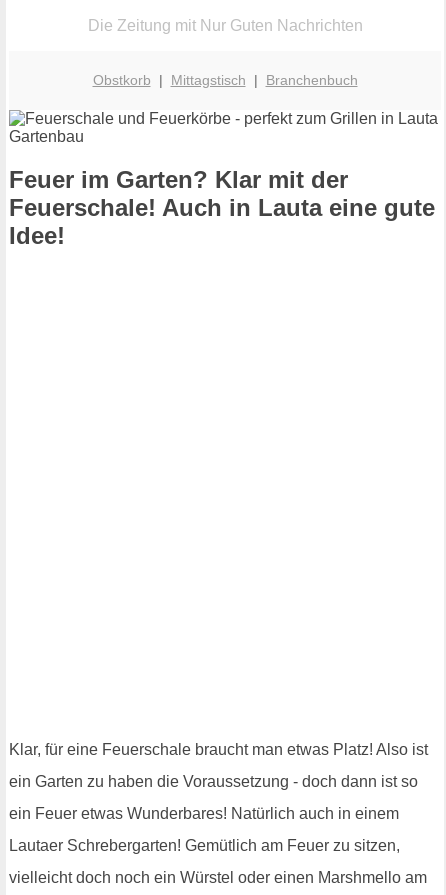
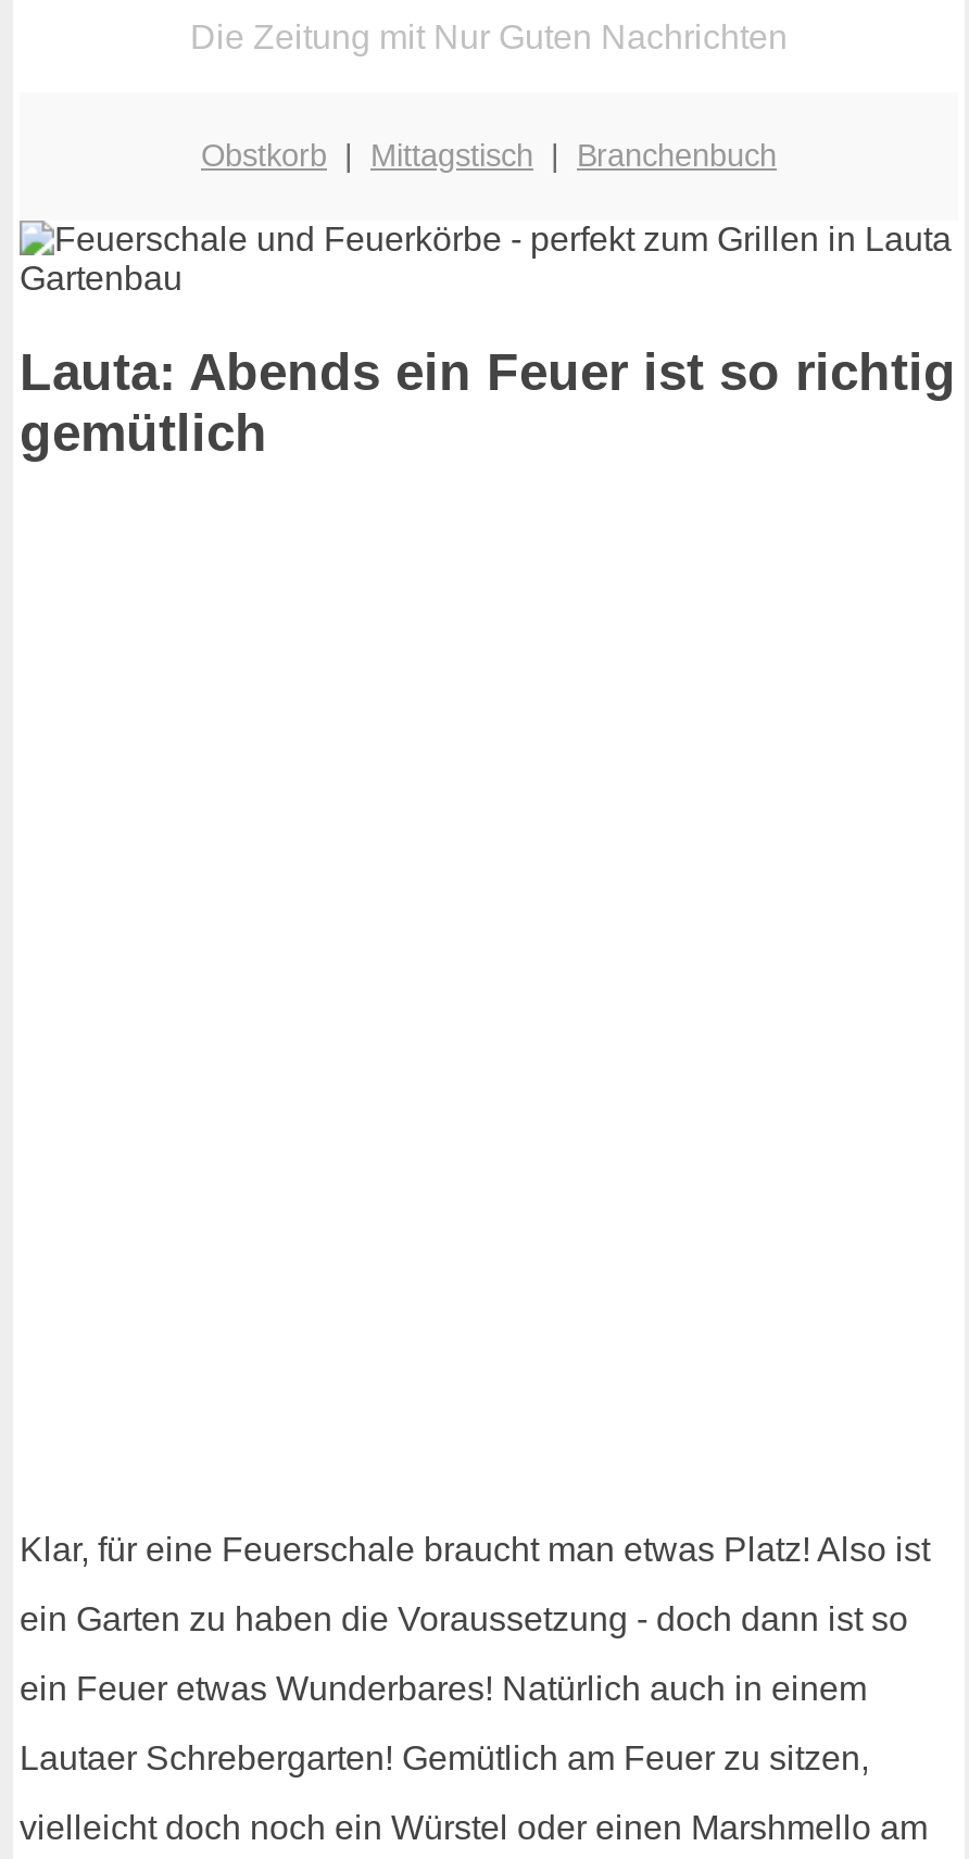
[9,166,435,249] Feuer im Garten? Klar mit der | Feuerschale! Auch in Lauta eine gute | Idee! -> [20,343,956,462] Lauta: Abends ein Feuer ist so richtig | gemütlich

